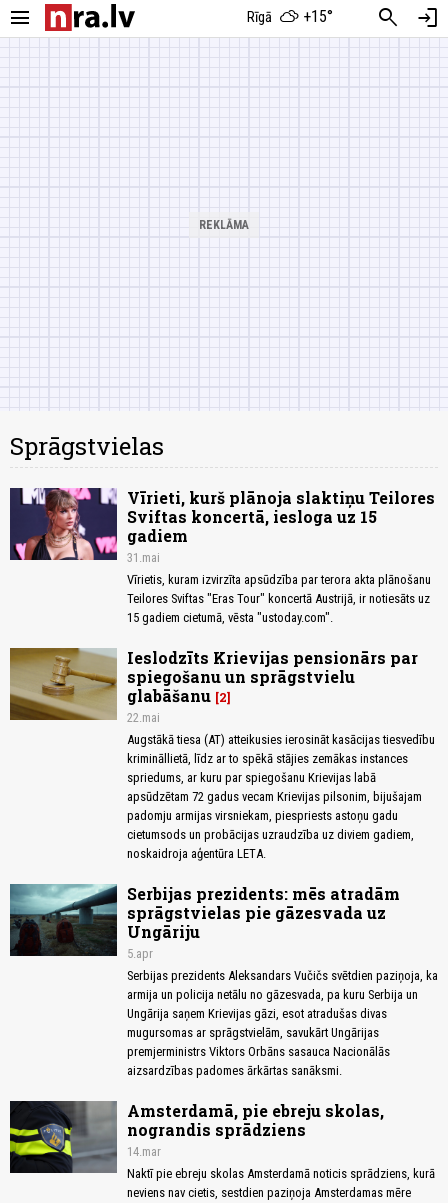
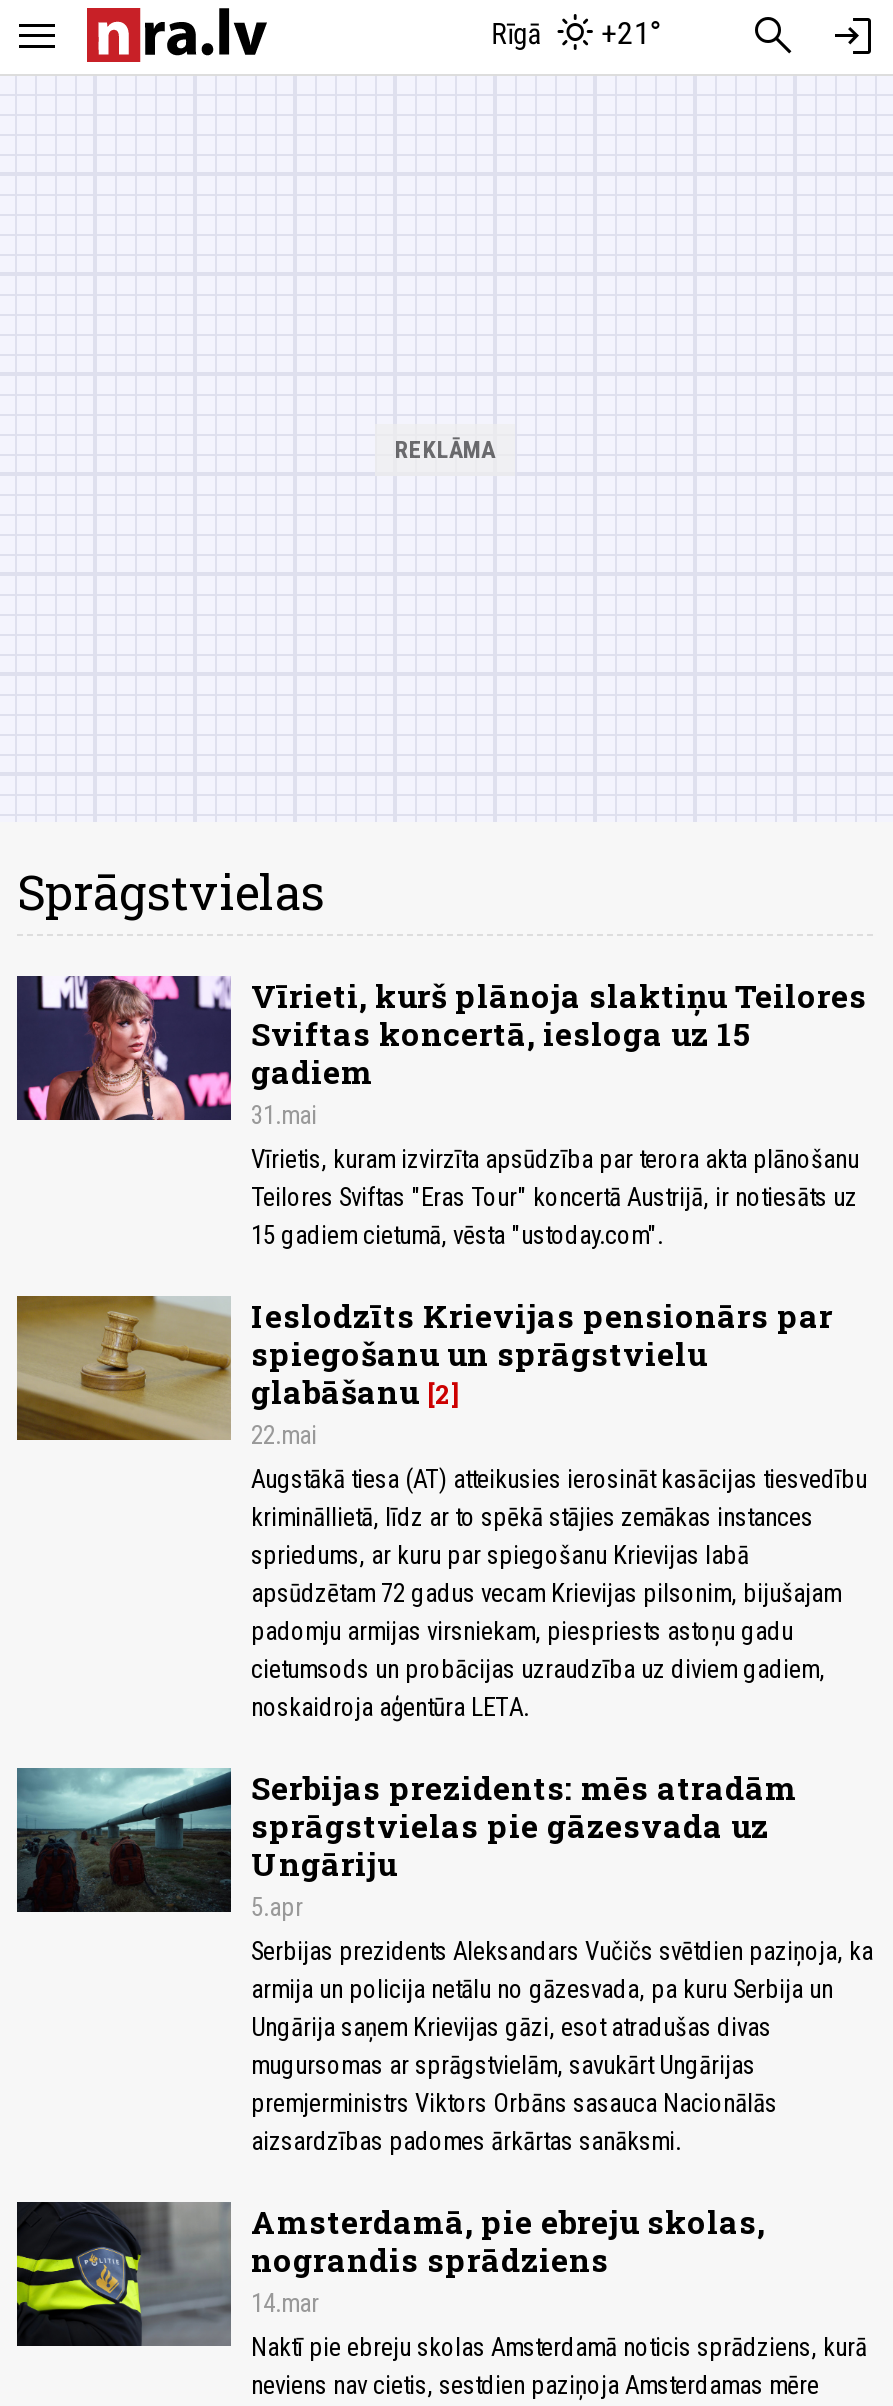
[247,7,333,26] Rīgā +15° -> [491,14,661,52] Rīgā +21°

